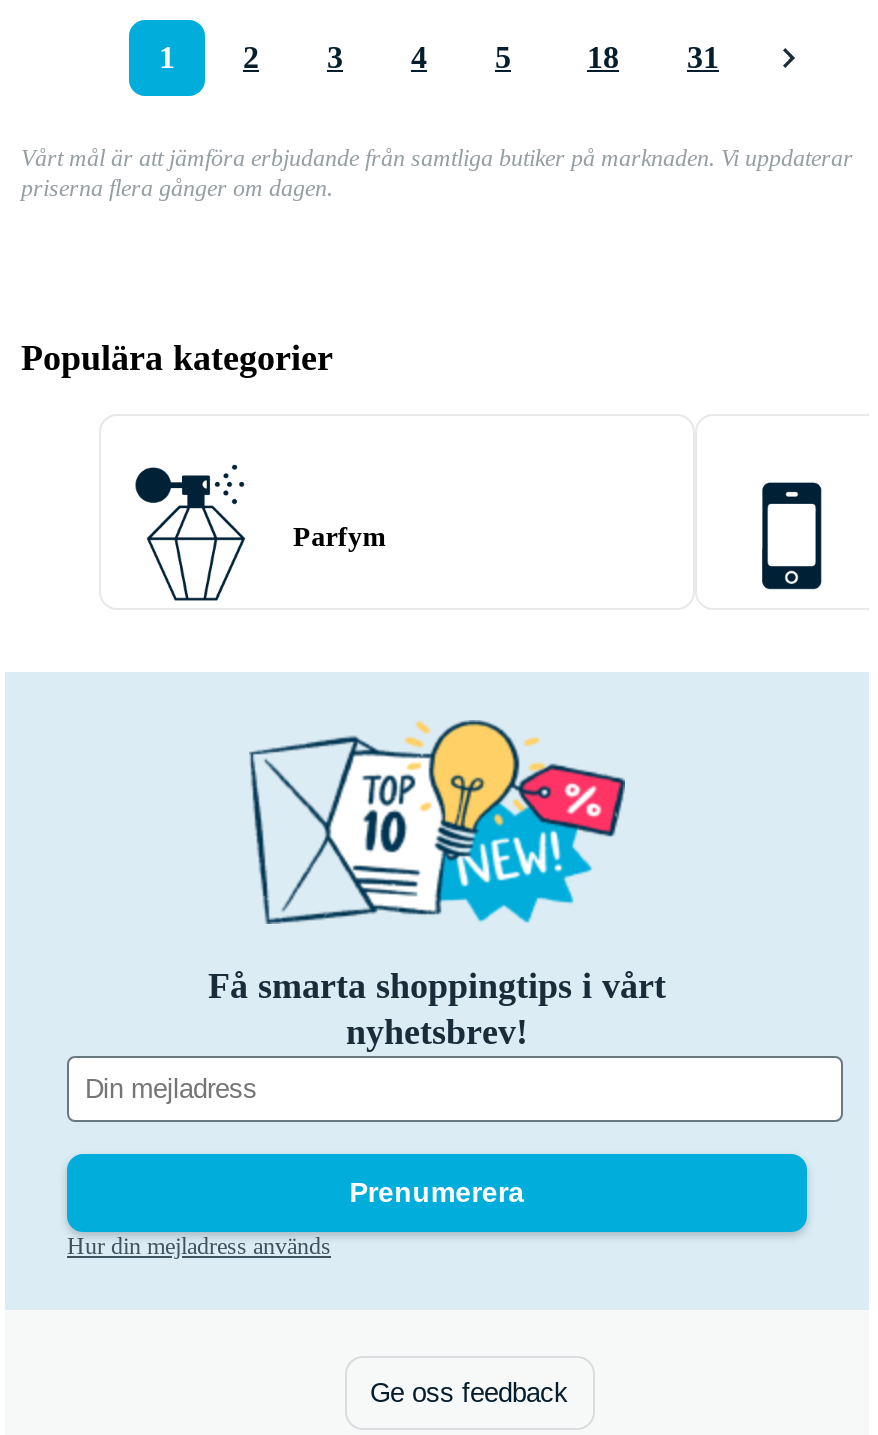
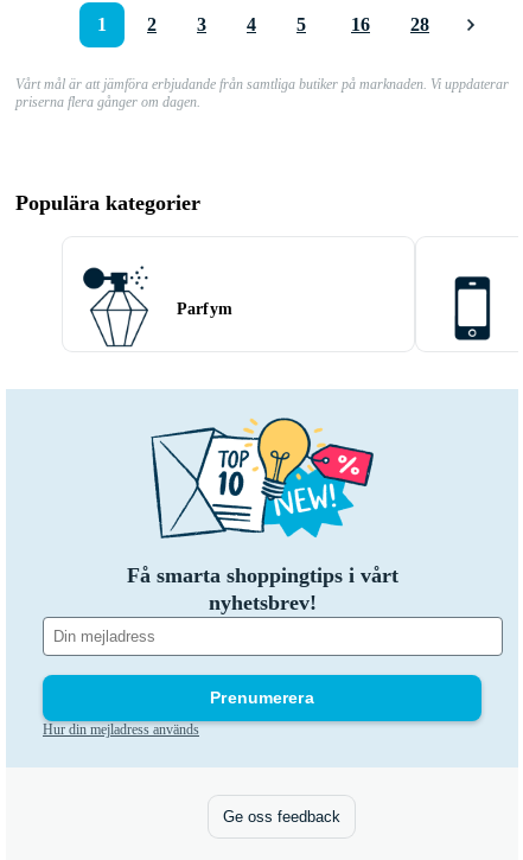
[587,40,619,74] 18 -> [351,14,370,34] 16
[687,40,719,74] 31 -> [410,14,429,34] 28

